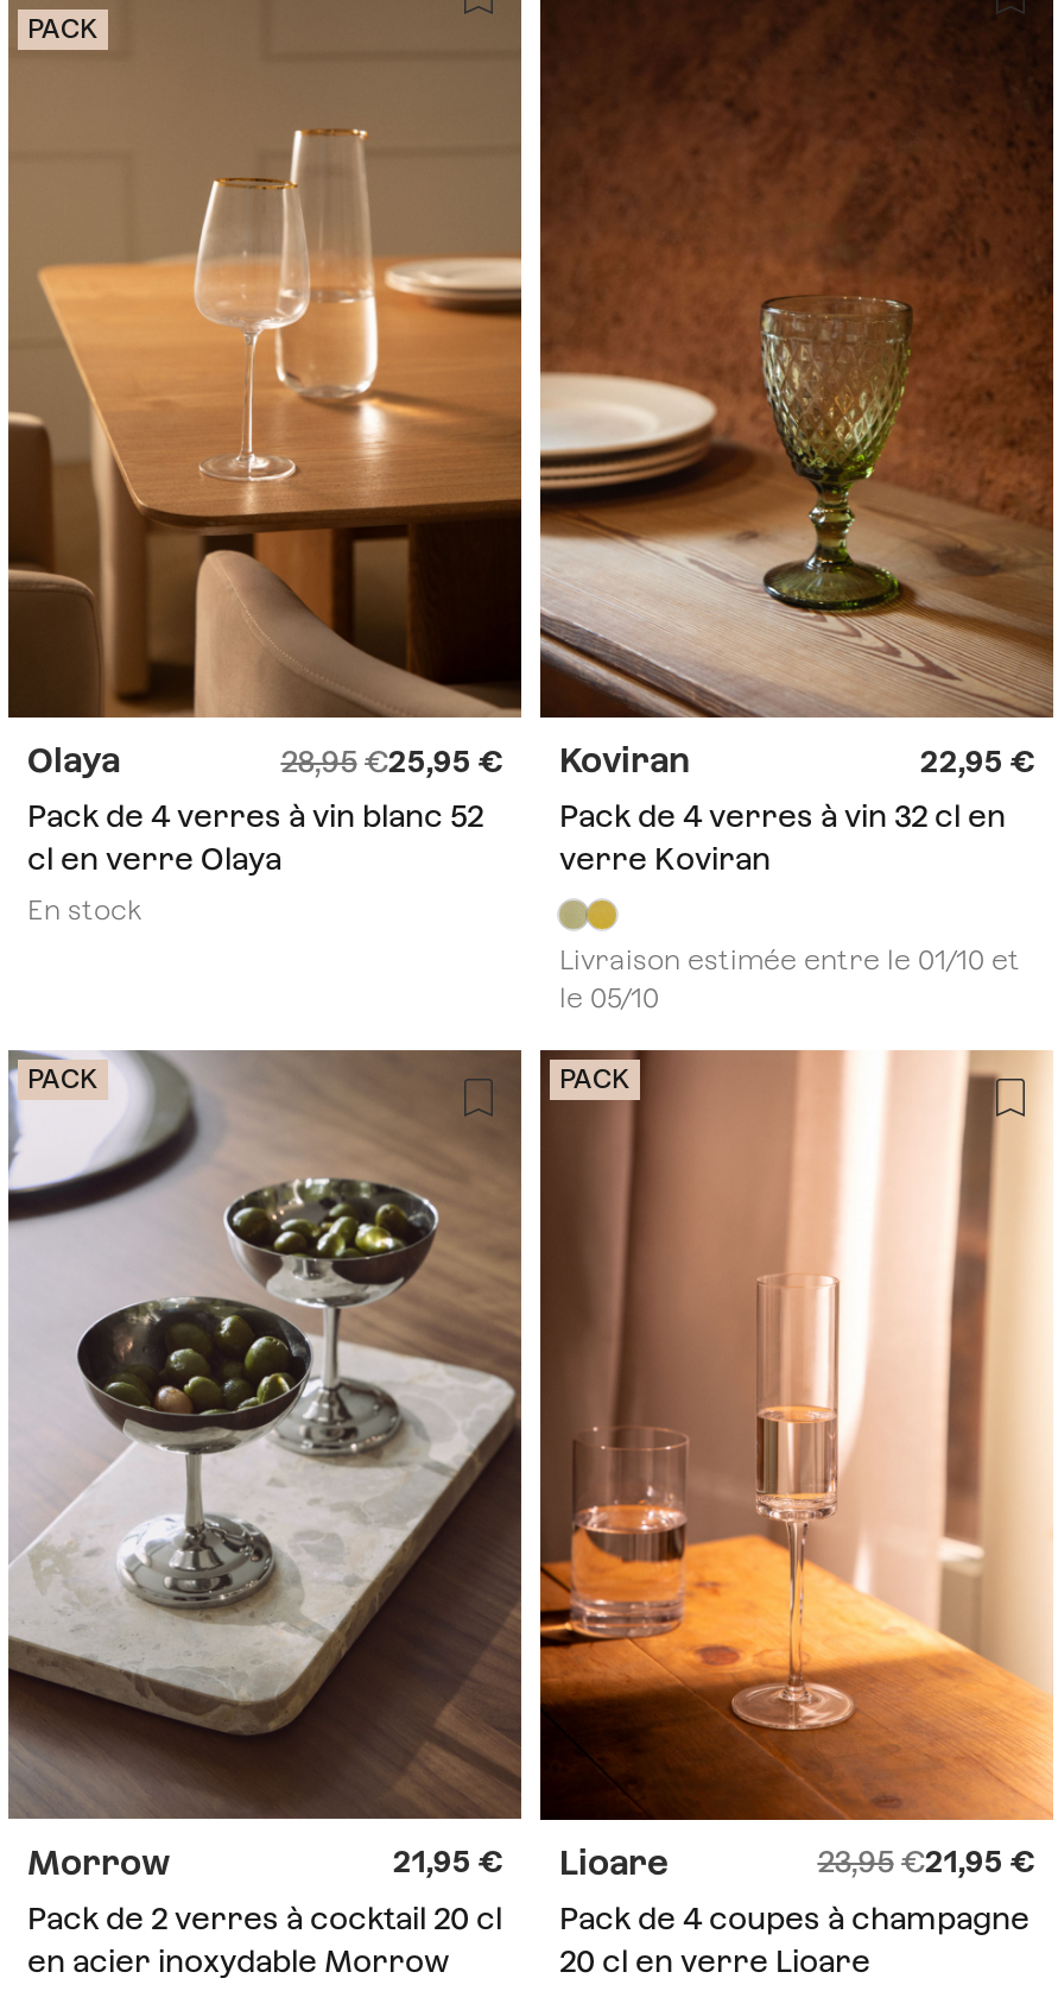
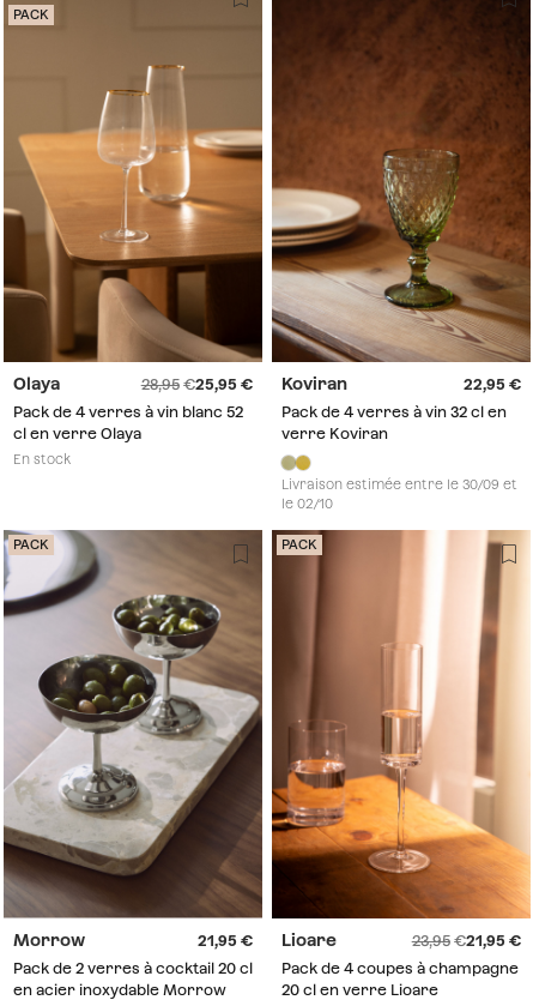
[559,943,1020,977] Livraison estimée entre le 01/10 et -> [281,476,517,493] Livraison estimée entre le 30/09 et
[559,981,659,1015] le 05/10 -> [281,495,333,512] le 02/10

